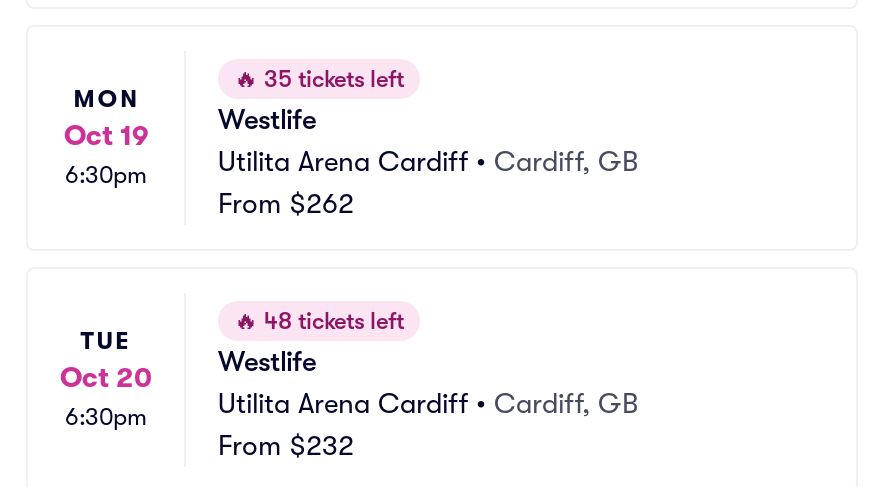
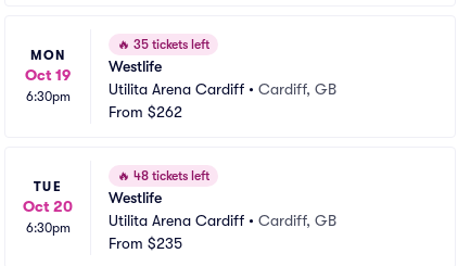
[218,429,354,461] From $232 -> [109,235,182,252] From $235

